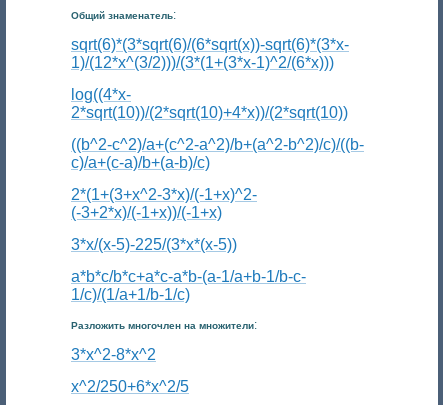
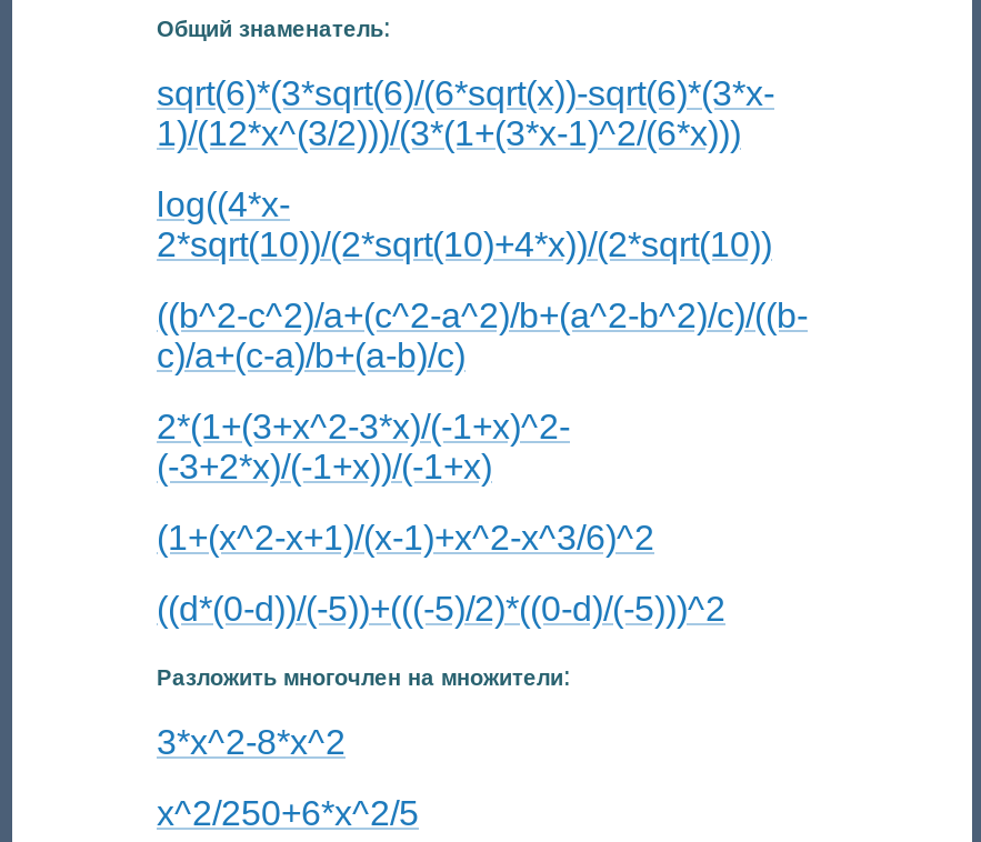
[71,236,237,253] 3*x/(x-5)-225/(3*x*(x-5)) -> [157,519,654,557] (1+(x^2-x+1)/(x-1)+x^2-x^3/6)^2
[71,268,306,303] a*b*c/b*c+a*c-a*b-(a-1/a+b-1/b-c- | 1/c)/(1/a+1/b-1/c) -> [157,591,725,628] ((d*(0-d))/(-5))+(((-5)/2)*((0-d)/(-5)))^2

